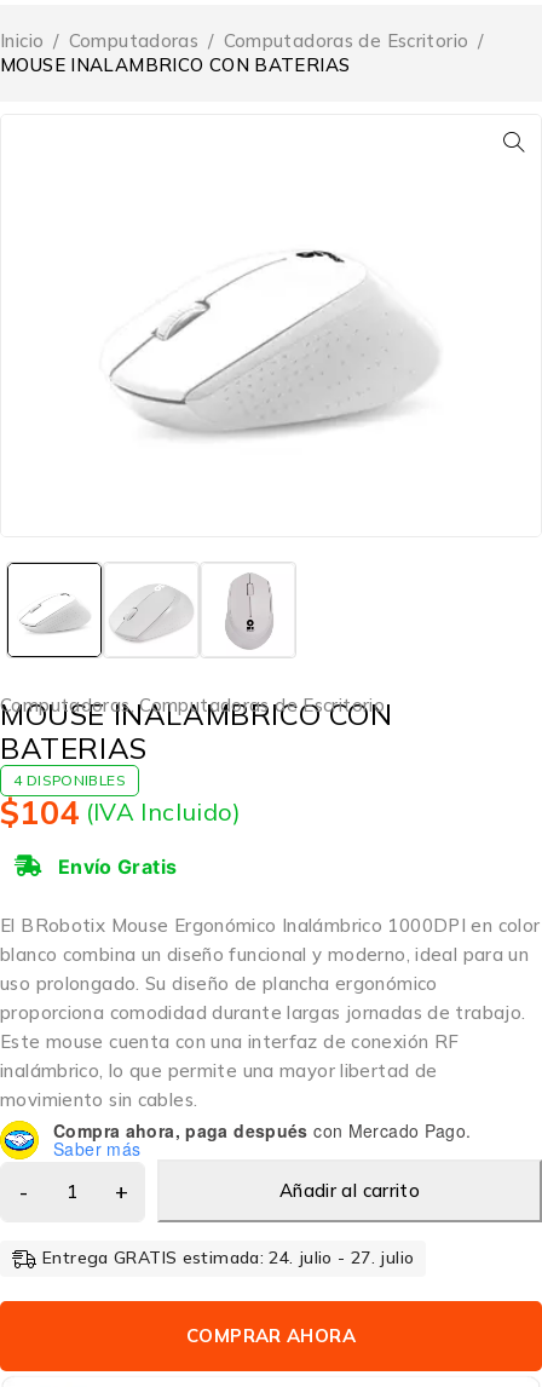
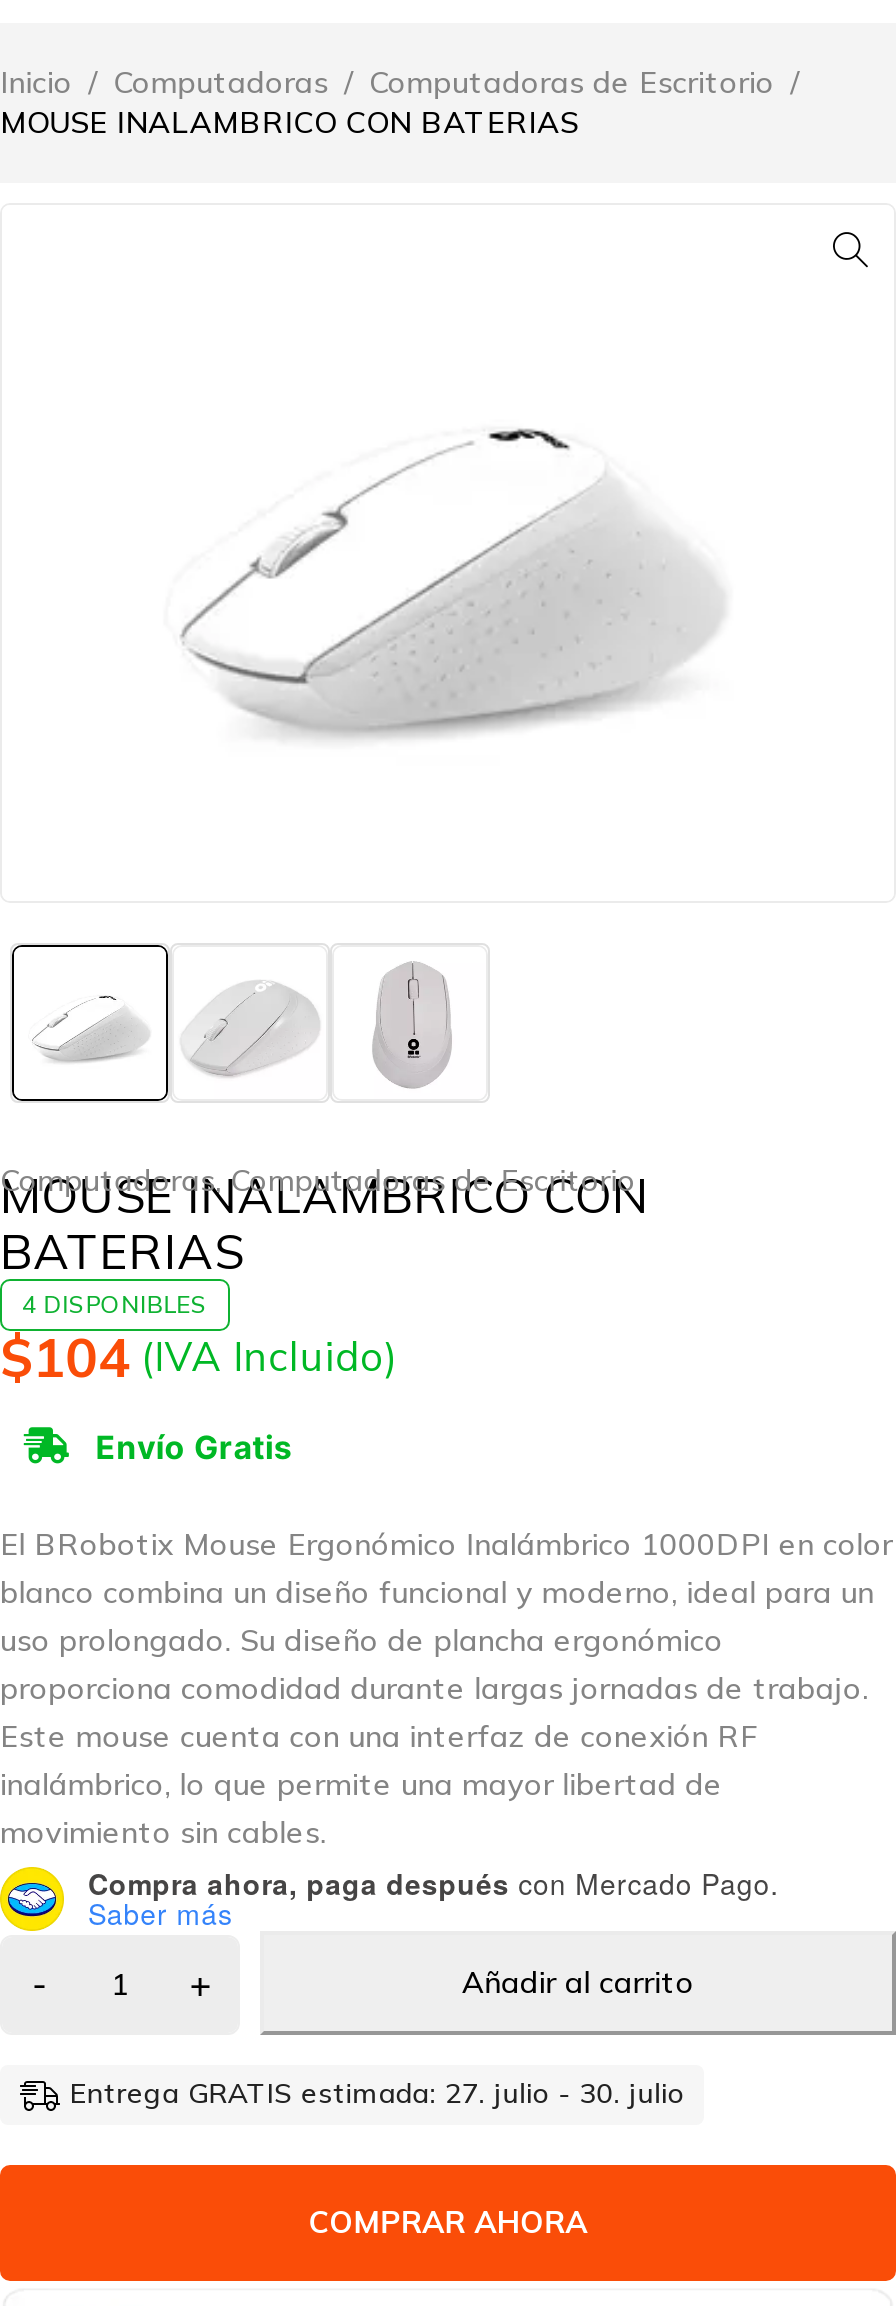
[42,1246,414,1268] Entrega GRATIS estimada: 24. julio - 27. julio -> [70,2075,684,2111] Entrega GRATIS estimada: 27. julio - 30. julio

